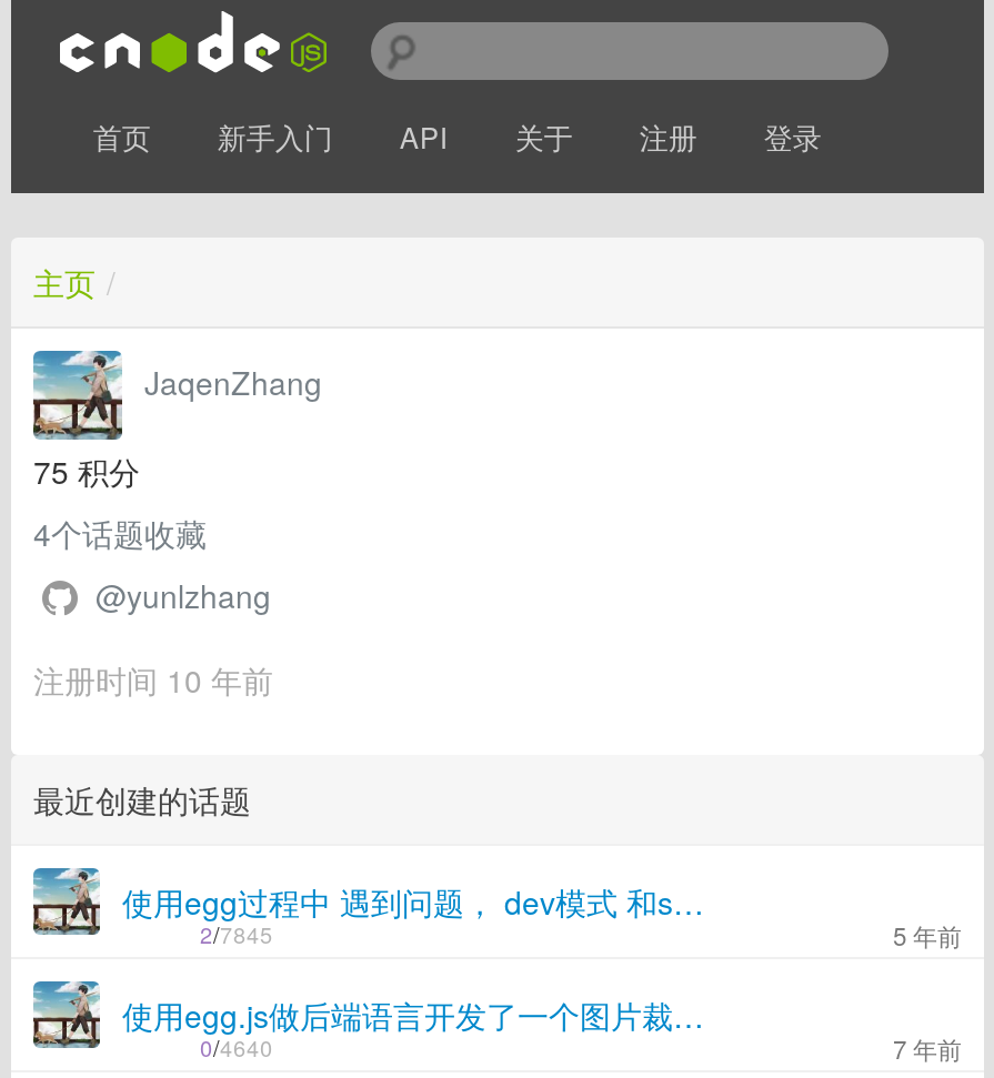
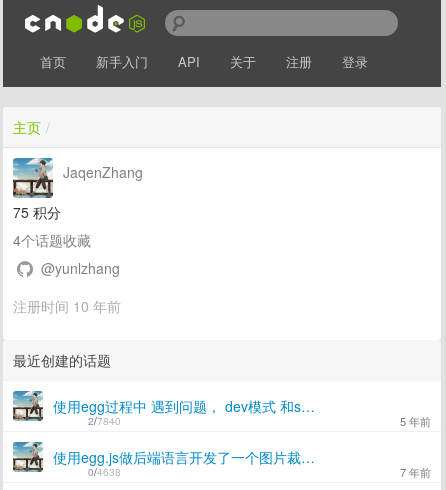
[200,919,273,950] 2 /7845 -> [88,414,121,428] 2 /7840
[213,1032,273,1064] /4640 -> [94,465,121,479] /4638

